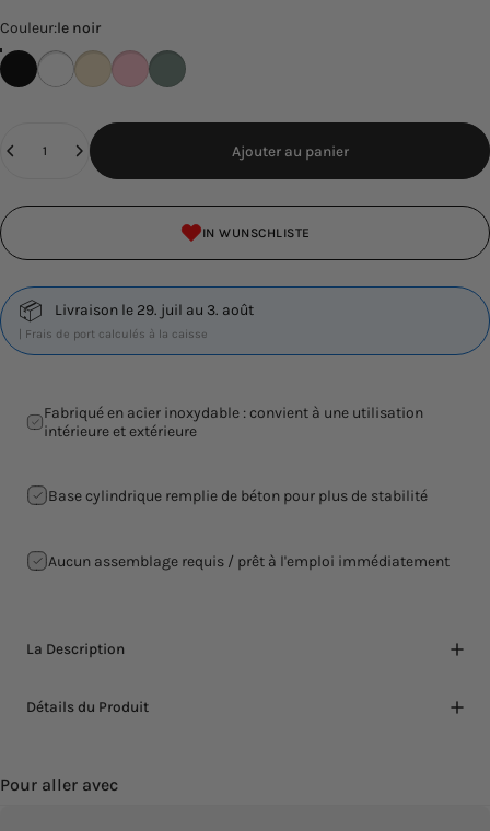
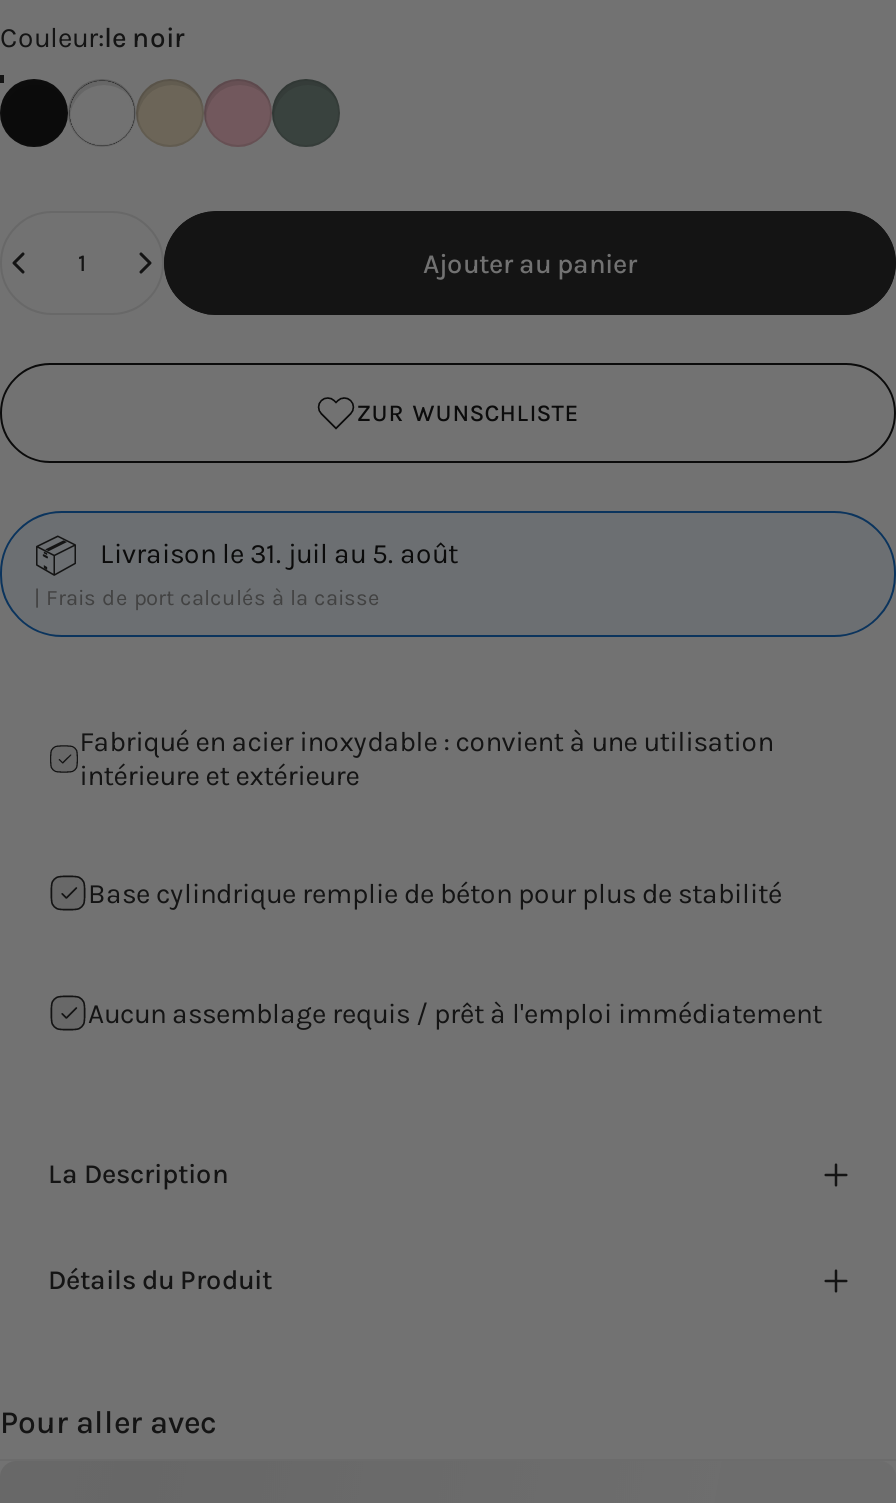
[202,226,310,241] IN WUNSCHLISTE -> [356,400,580,428] ZUR WUNSCHLISTE
[55,301,254,320] Livraison le 29. juil au 3. août -> [100,538,458,572] Livraison le 31. juil au 5. août

